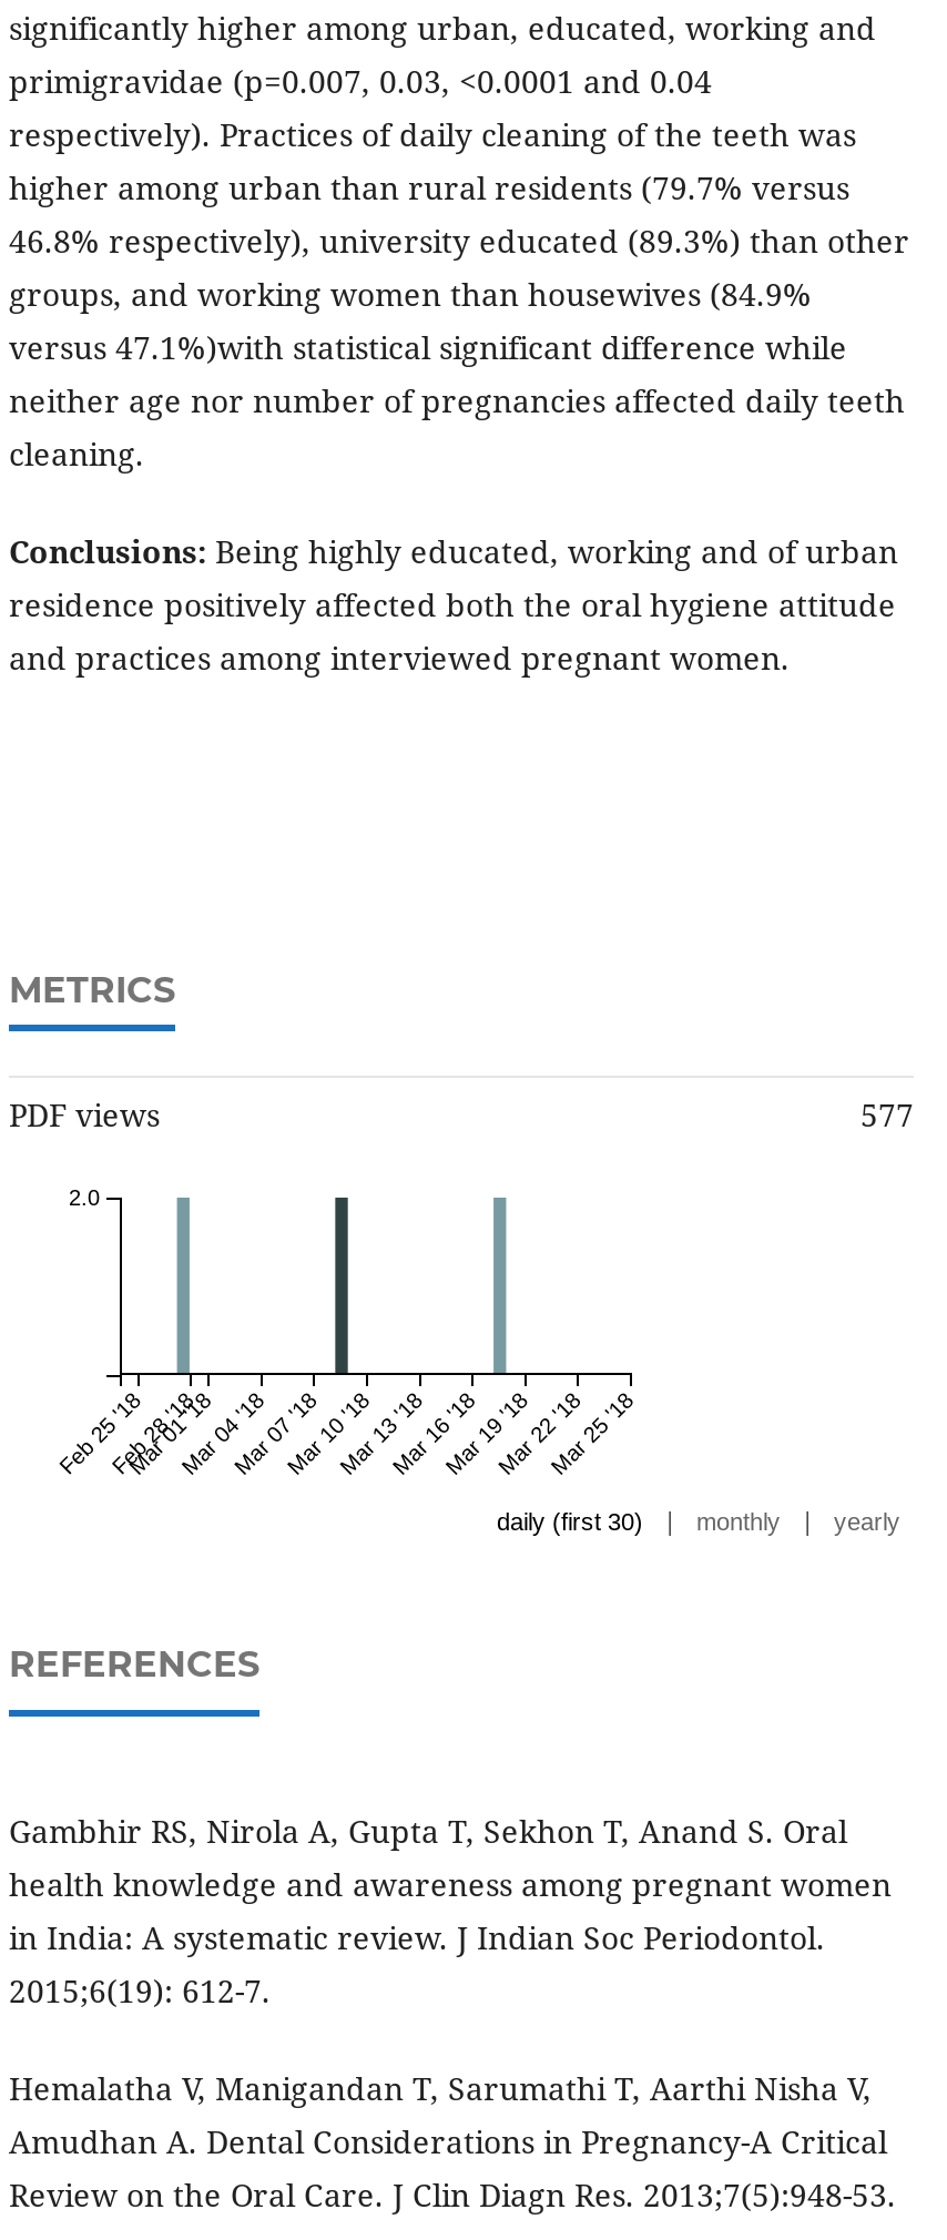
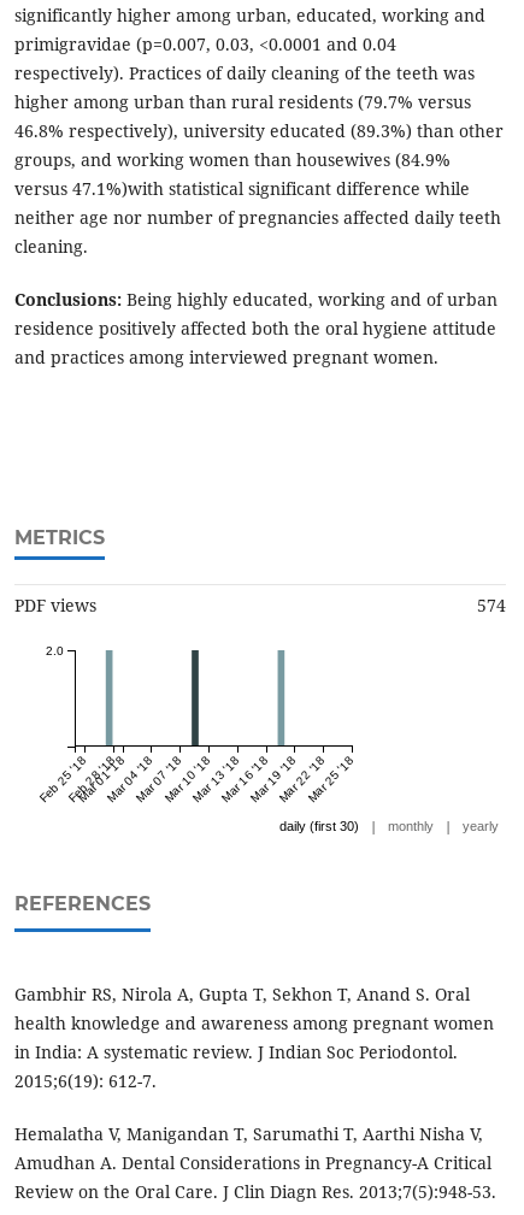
[861,1094,914,1136] 577 -> [477,594,506,617] 574

